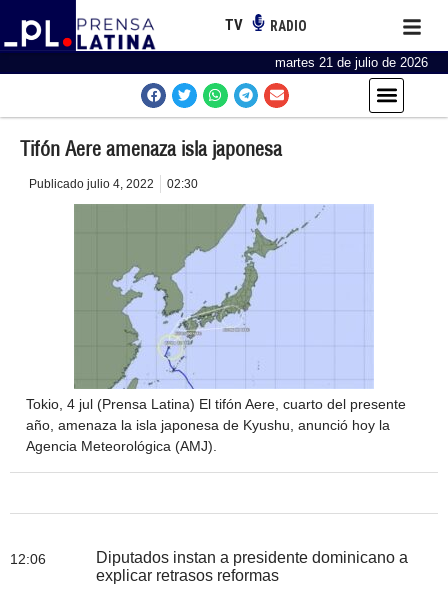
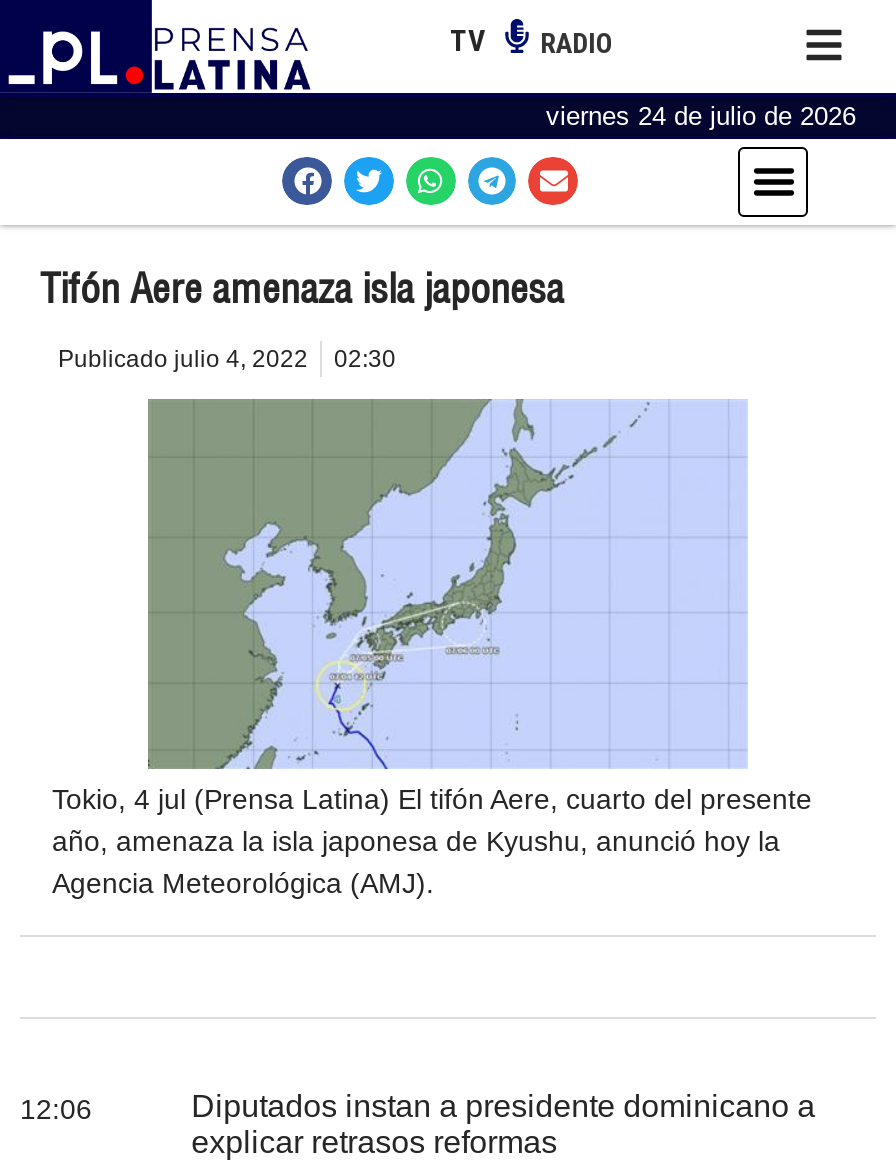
[275,55,428,70] martes 21 de julio de 2026 -> [546,100,856,130] viernes 24 de julio de 2026

